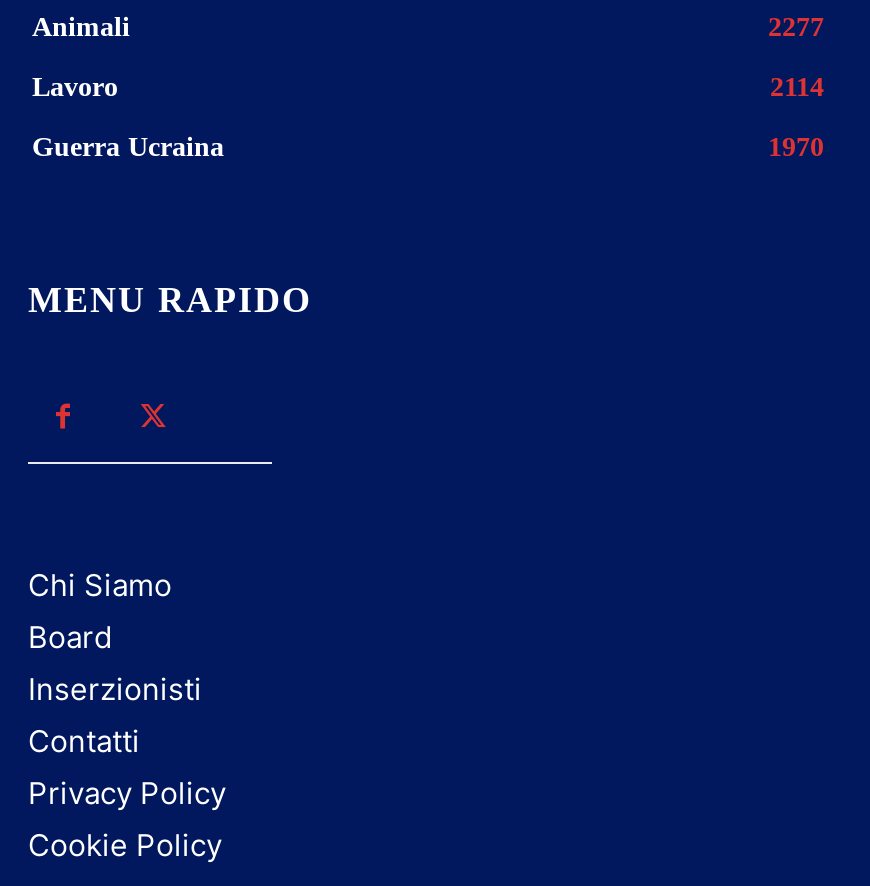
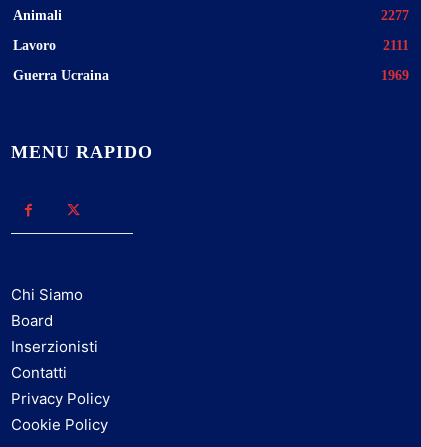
[770,73,824,103] 2114 -> [383,38,409,53] 2111
[768,133,824,163] 1970 -> [381,68,409,83] 1969

